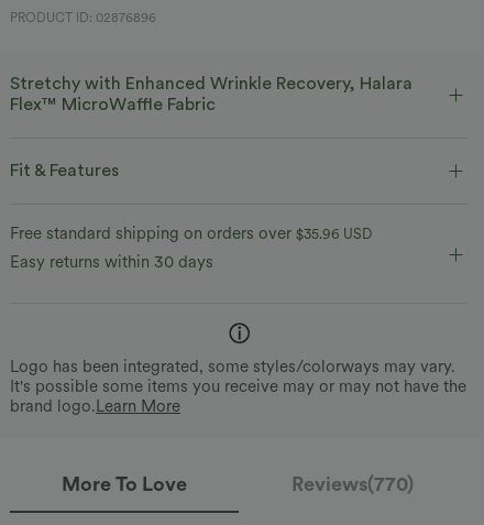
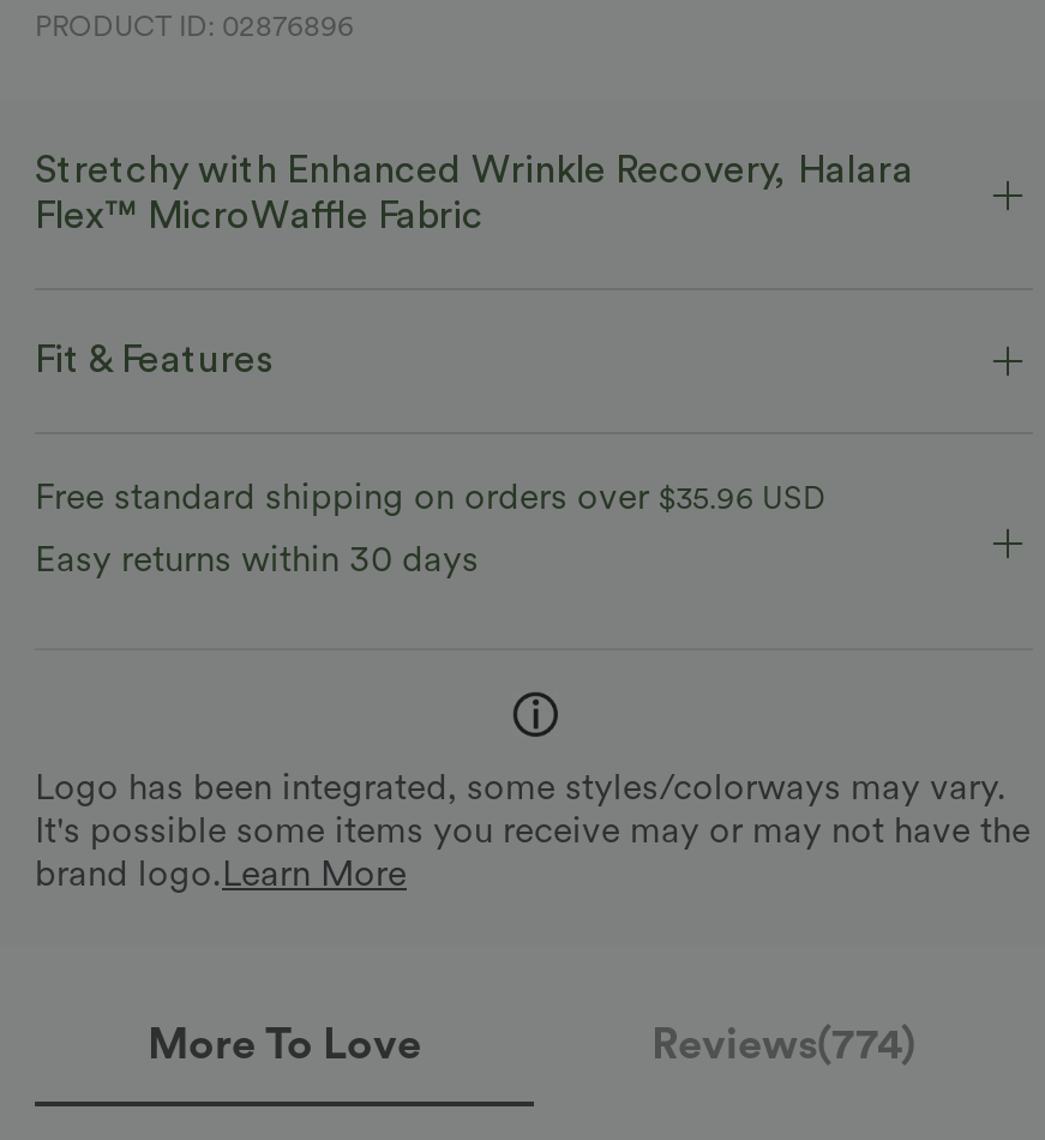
[292,473,414,496] Reviews(770) -> [651,1019,915,1069] Reviews(774)

